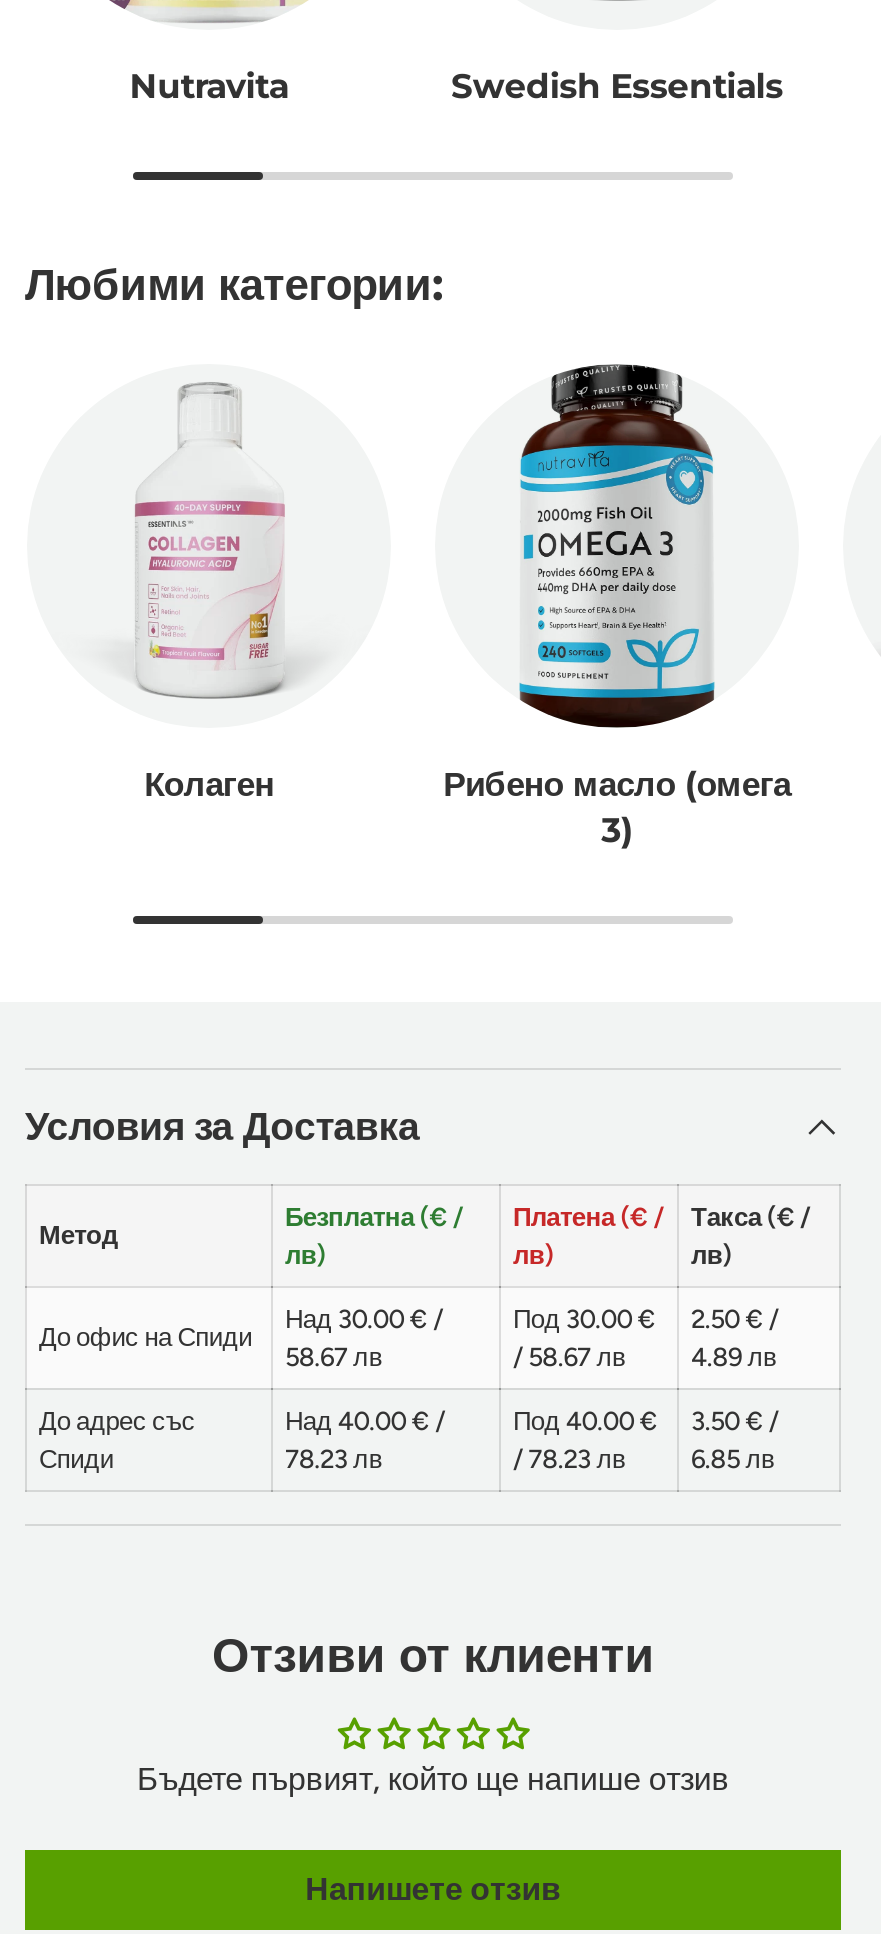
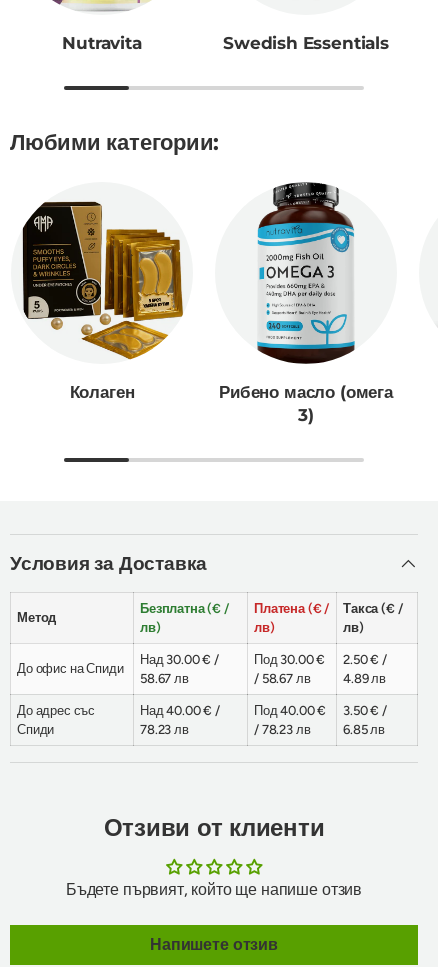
[51,382,371,718] [image] -> [22,192,184,360] [image]

